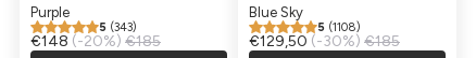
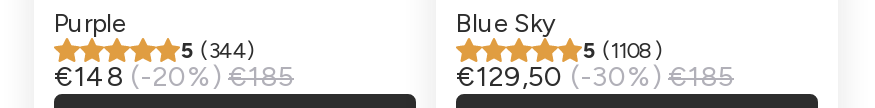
[99,20,137,34] 5 (343) -> [181,38,255,64] 5 (344)

